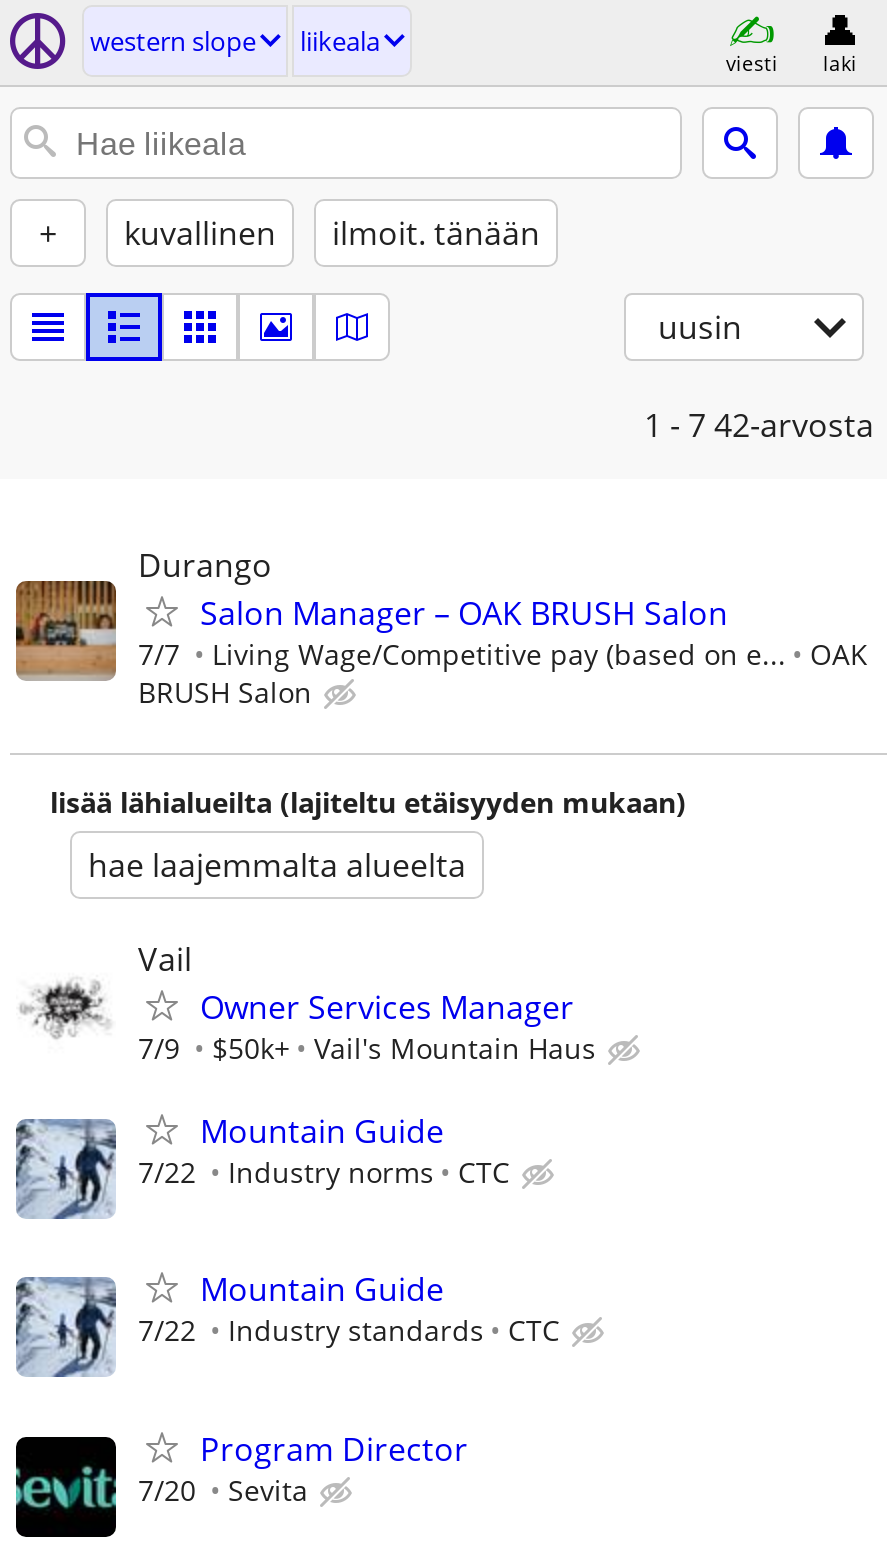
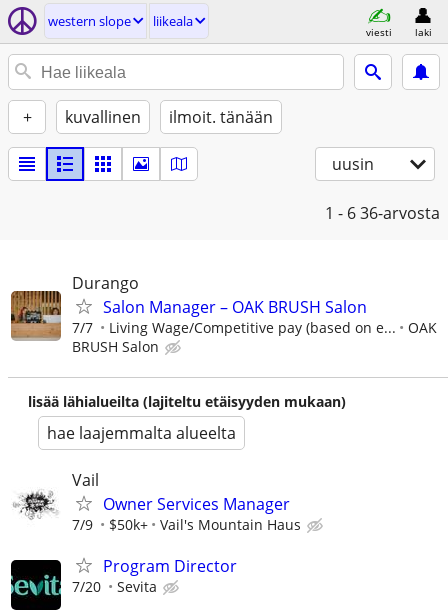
[644,403,874,447] 1 - 7 42-arvosta -> [325,202,440,224] 1 - 6 36-arvosta
[14,1109,560,1350] [image] | Mountain Guide | 7/22 | Industry norms | CTC | Mountain Guide | 7/22 | Industry standards | CTC -> none
[14,1275,118,1379] [image] -> none

